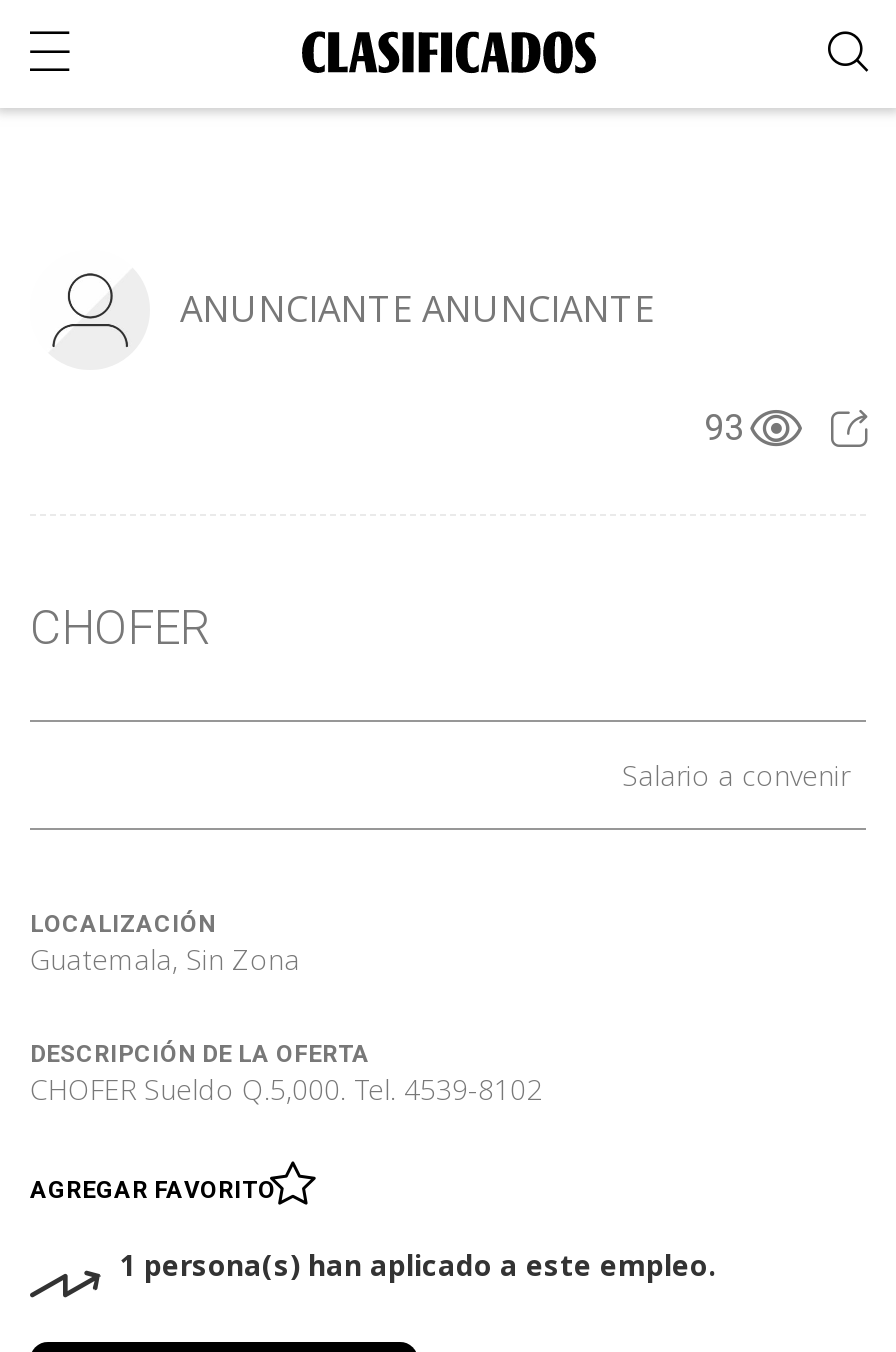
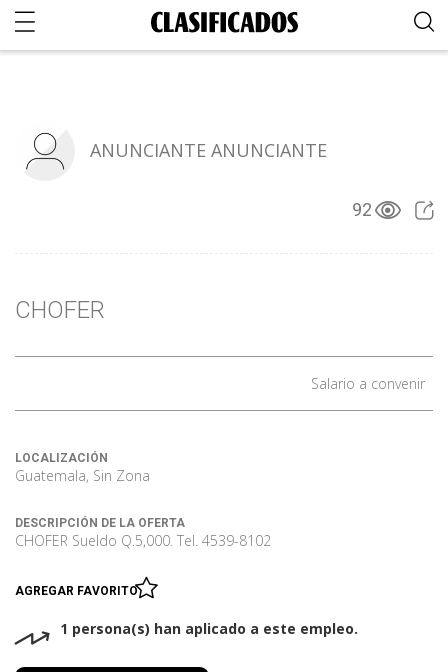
[704,402,744,456] 93 -> [352,197,372,224] 92

